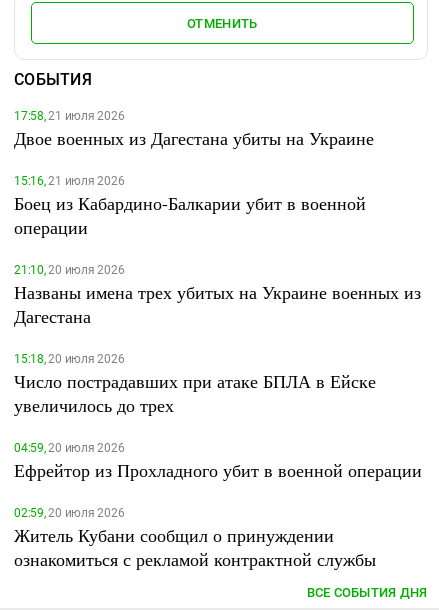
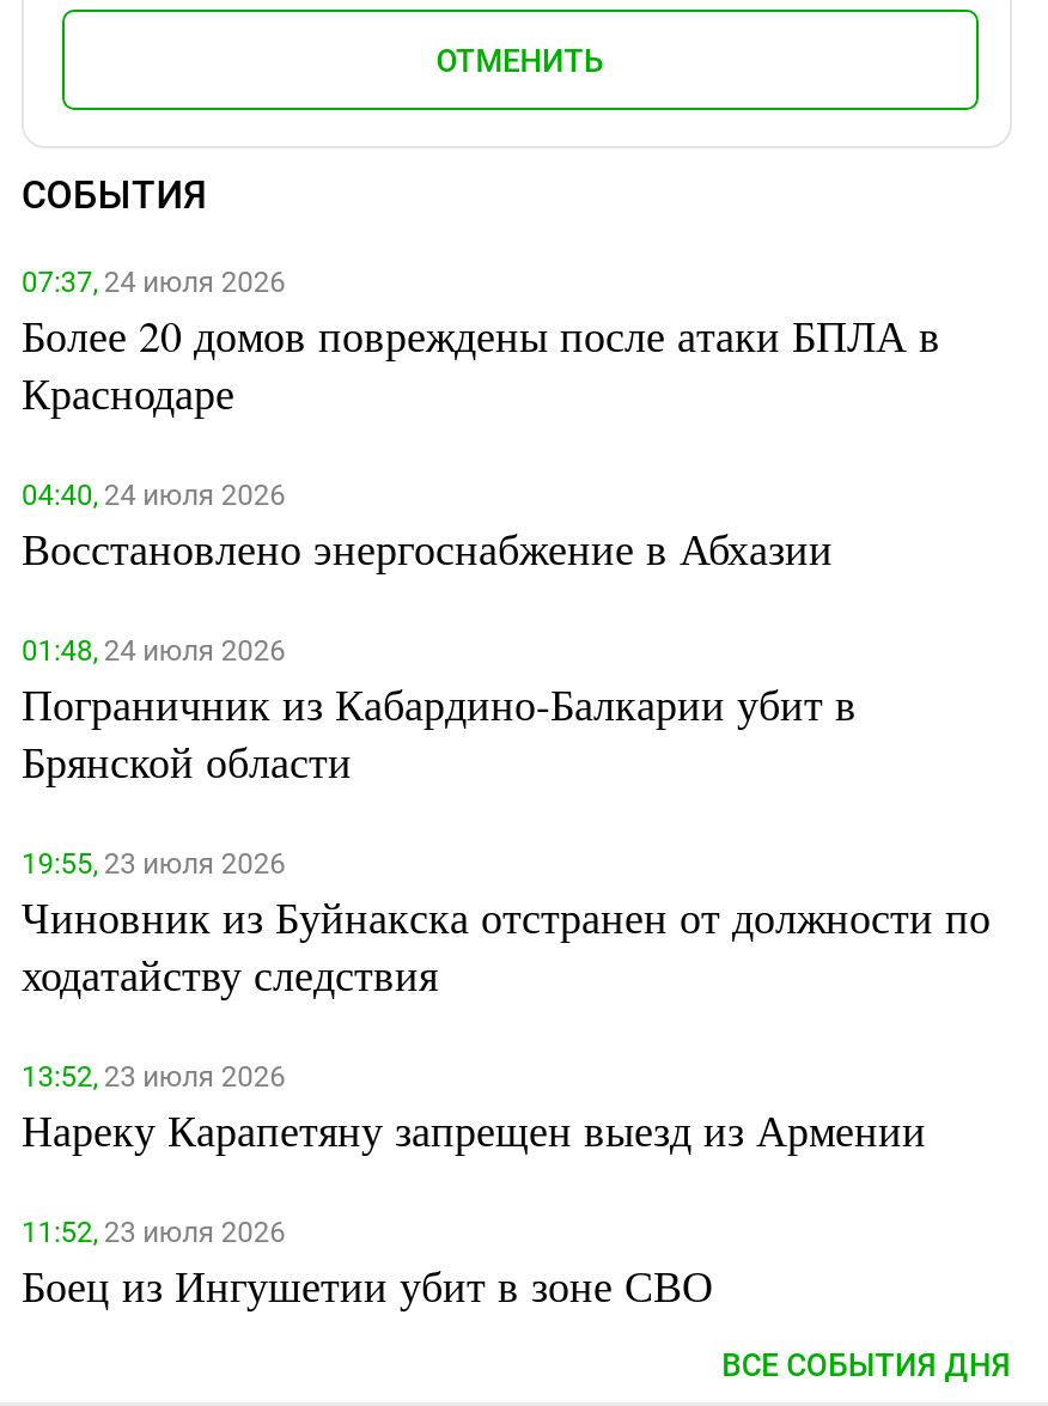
[14,109,374,150] 17:58, 21 июля 2026 | Двое военных из Дагестана убиты на Украине -> [22,266,940,421] 07:37, 24 июля 2026 | Более 20 домов повреждены после атаки БПЛА в | Краснодаре
[14,174,366,239] 15:16, 21 июля 2026 | Боец из Кабардино-Балкарии убит в военной | операции -> [22,479,833,577] 04:40, 24 июля 2026 | Восстановлено энергоснабжение в Абхазии
[14,263,421,328] 21:10, 20 июля 2026 | Названы имена трех убитых на Украине военных из | Дагестана -> [22,634,857,790] 01:48, 24 июля 2026 | Пограничник из Кабардино-Балкарии убит в | Брянской области
[14,352,376,417] 15:18, 20 июля 2026 | Число пострадавших при атаке БПЛА в Ейске | увеличилось до трех -> [22,847,991,1003] 19:55, 23 июля 2026 | Чиновник из Буйнакска отстранен от должности по | ходатайству следствия
[14,441,422,482] 04:59, 20 июля 2026 | Ефрейтор из Прохладного убит в военной операции -> [22,1060,926,1158] 13:52, 23 июля 2026 | Нареку Карапетяну запрещен выезд из Армении
[14,506,376,571] 02:59, 20 июля 2026 | Житель Кубани сообщил о принуждении | ознакомиться с рекламой контрактной службы -> [22,1216,713,1314] 11:52, 23 июля 2026 | Боец из Ингушетии убит в зоне СВО

